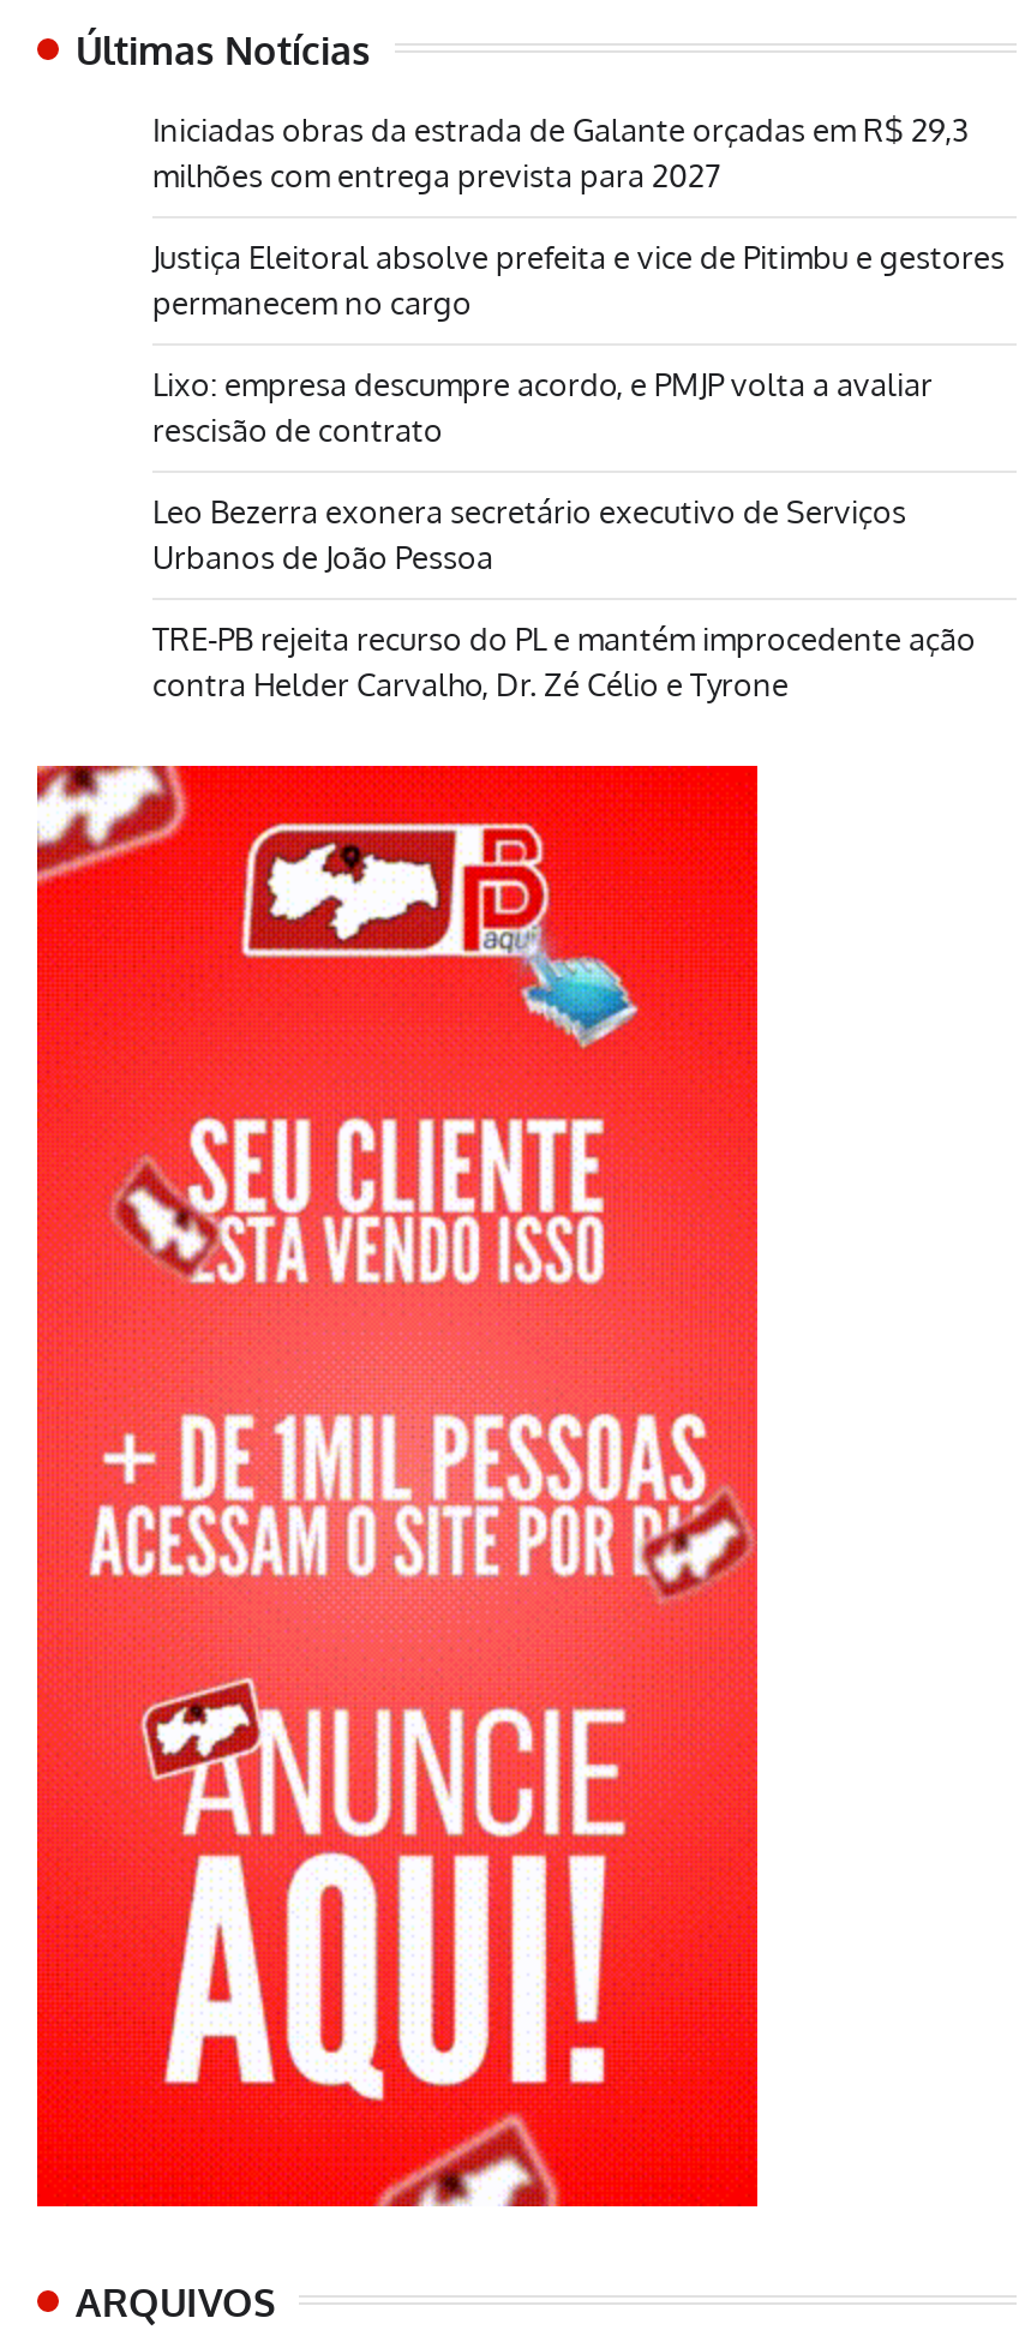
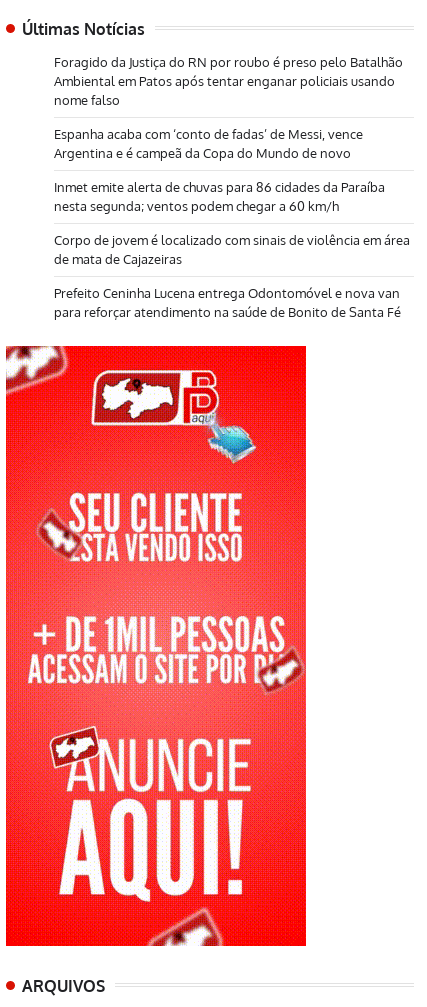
[152,109,969,193] Iniciadas obras da estrada de Galante orçadas em R$ 29,3 | milhões com entrega prevista para 2027 -> [54,54,403,108] Foragido da Justiça do RN por roubo é preso pelo Batalhão | Ambiental em Patos após tentar enganar policiais usando | nome falso
[152,236,1005,320] Justiça Eleitoral absolve prefeita e vice de Pitimbu e gestores | permanecem no cargo -> [54,126,363,161] Espanha acaba com ‘conto de fadas’ de Messi, vence | Argentina e é campeã da Copa do Mundo de novo
[152,363,933,448] Lixo: empresa descumpre acordo, e PMJP volta a avaliar | rescisão de contrato -> [54,179,385,214] Inmet emite alerta de chuvas para 86 cidades da Paraíba | nesta segunda; ventos podem chegar a 60 km/h
[152,491,906,575] Leo Bezerra exonera secretário executivo de Serviços | Urbanos de João Pessoa -> [54,232,410,267] Corpo de jovem é localizado com sinais de violência em área | de mata de Cajazeiras
[152,618,976,702] TRE-PB rejeita recurso do PL e mantém improcedente ação | contra Helder Carvalho, Dr. Zé Célio e Tyrone -> [54,285,401,320] Prefeito Ceninha Lucena entrega Odontomóvel e nova van | para reforçar atendimento na saúde de Bonito de Santa Fé

